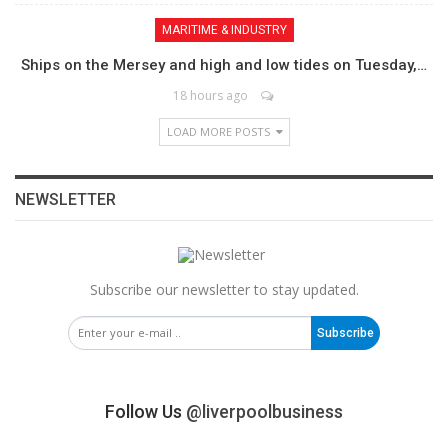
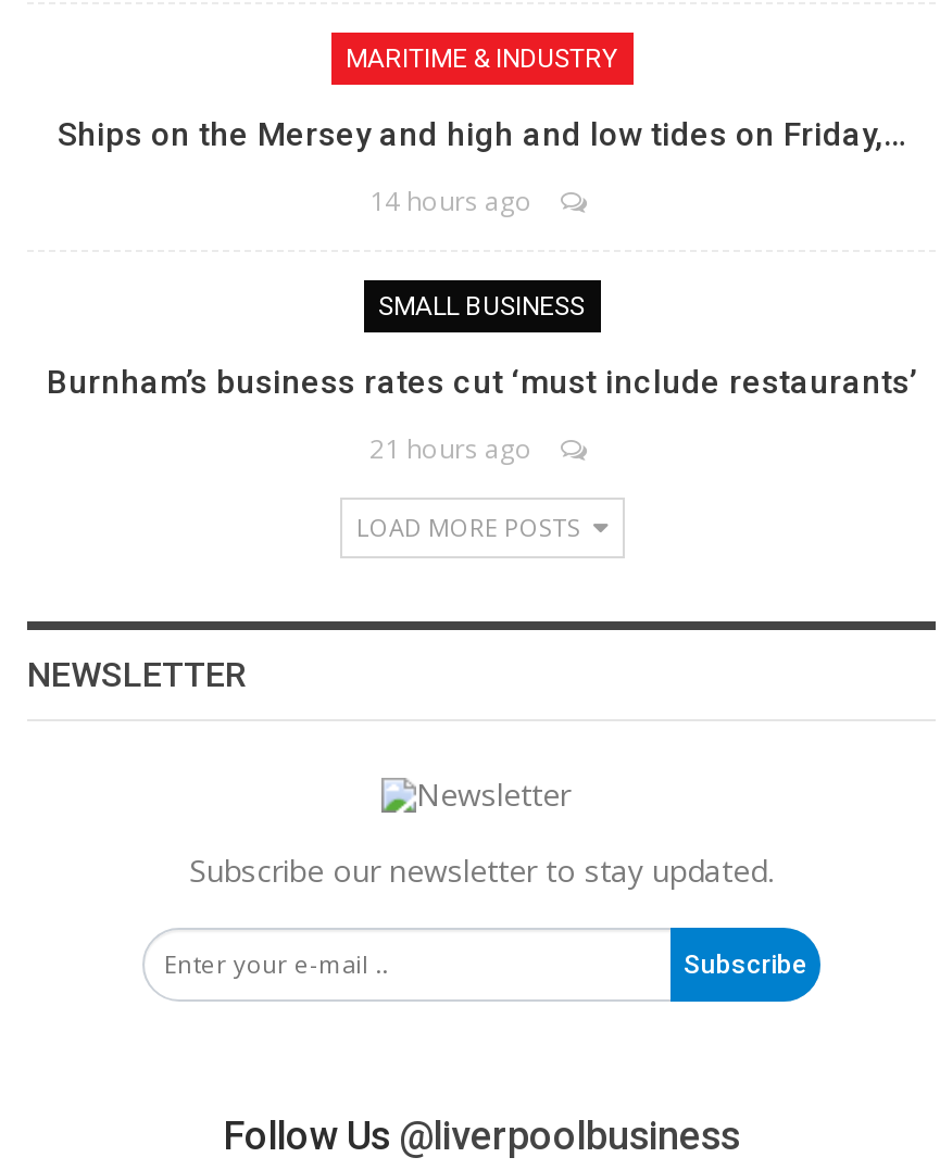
[21,56,427,104] Ships on the Mersey and high and low tides on Tuesday,… | 18 hours ago -> [47,115,916,467] Ships on the Mersey and high and low tides on Friday,… | 14 hours ago | SMALL BUSINESS | Burnham’s business rates cut ‘must include restaurants’ | 21 hours ago

